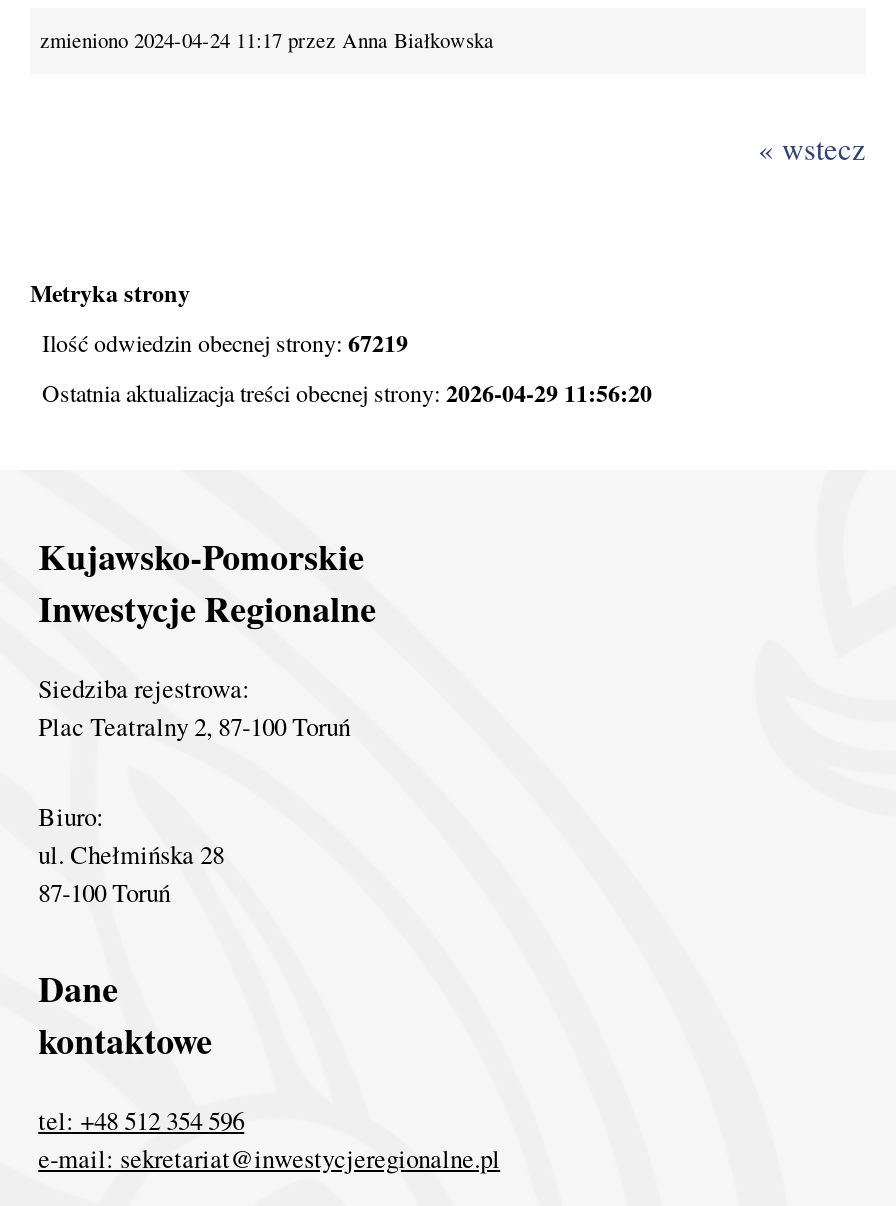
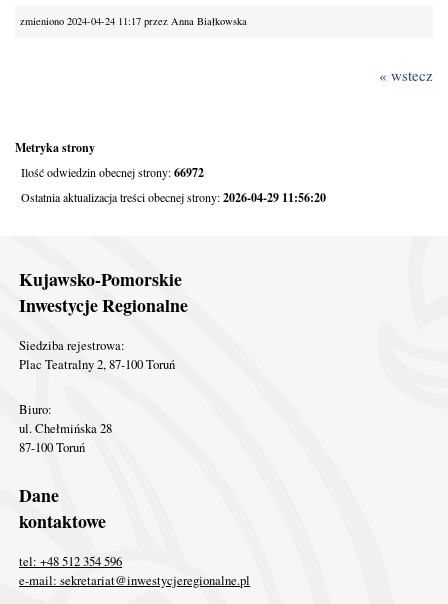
[42,327,408,361] Ilość odwiedzin obecnej strony: 67219 -> [21,164,204,181] Ilość odwiedzin obecnej strony: 66972

